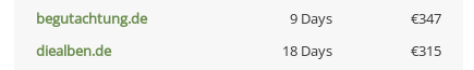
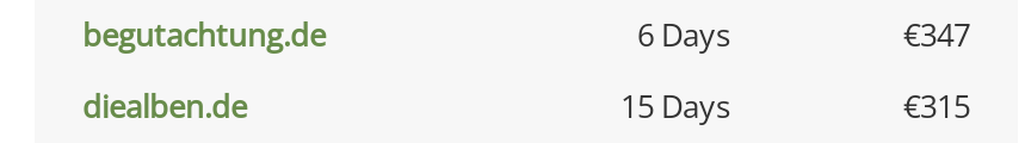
[289,9,332,28] 9 Days -> [637,13,730,56] 6 Days
[282,41,332,60] 18 Days -> [620,85,730,128] 15 Days

